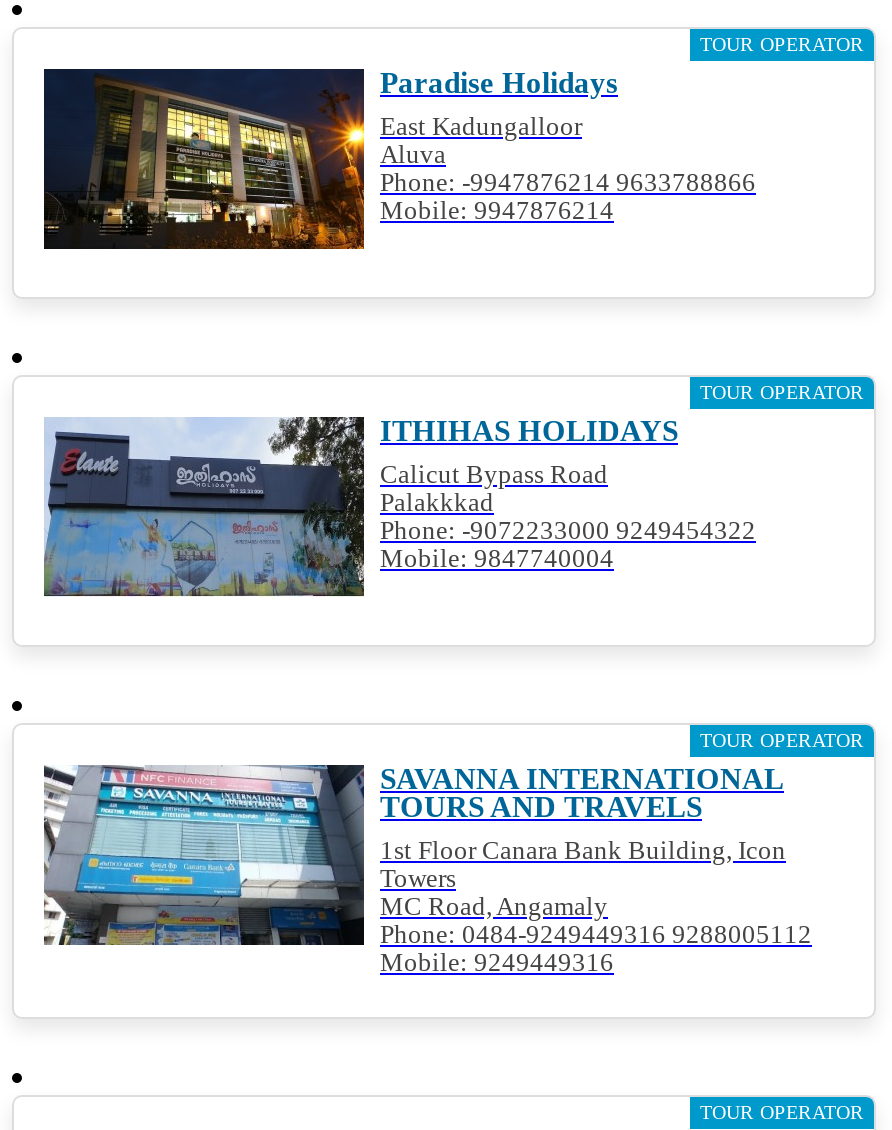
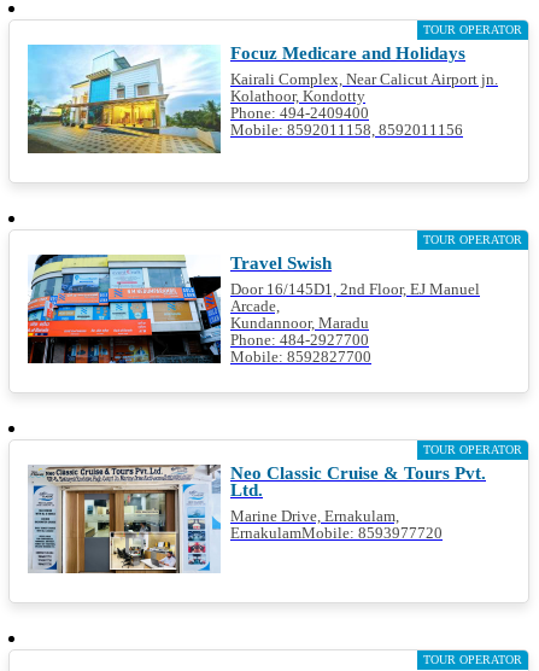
[42,66,756,251] [image] | Paradise Holidays | East Kadungalloor | Aluva | Phone: -9947876214 9633788866 | Mobile: 9947876214 -> [27,43,498,154] [image] | Focuz Medicare and Holidays | Kairali Complex, Near Calicut Airport jn. | Kolathoor, Kondotty | Phone: 494-2409400 | Mobile: 8592011158, 8592011156
[42,414,756,599] [image] | ITHIHAS HOLIDAYS | Calicut Bypass Road | Palakkkad | Phone: -9072233000 9249454322 | Mobile: 9847740004 -> [27,253,480,366] [image] | Travel Swish | Door 16/145D1, 2nd Floor, EJ Manuel | Arcade, | Kundannoor, Maradu | Phone: 484-2927700 | Mobile: 8592827700
[42,762,812,977] [image] | SAVANNA INTERNATIONAL | TOURS AND TRAVELS | 1st Floor Canara Bank Building, Icon | Towers | MC Road, Angamaly | Phone: 0484-9249449316 9288005112 | Mobile: 9249449316 -> [28,463,486,574] [image] | Neo Classic Cruise & Tours Pvt. | Ltd. | Marine Drive, Ernakulam, | ErnakulamMobile: 8593977720

